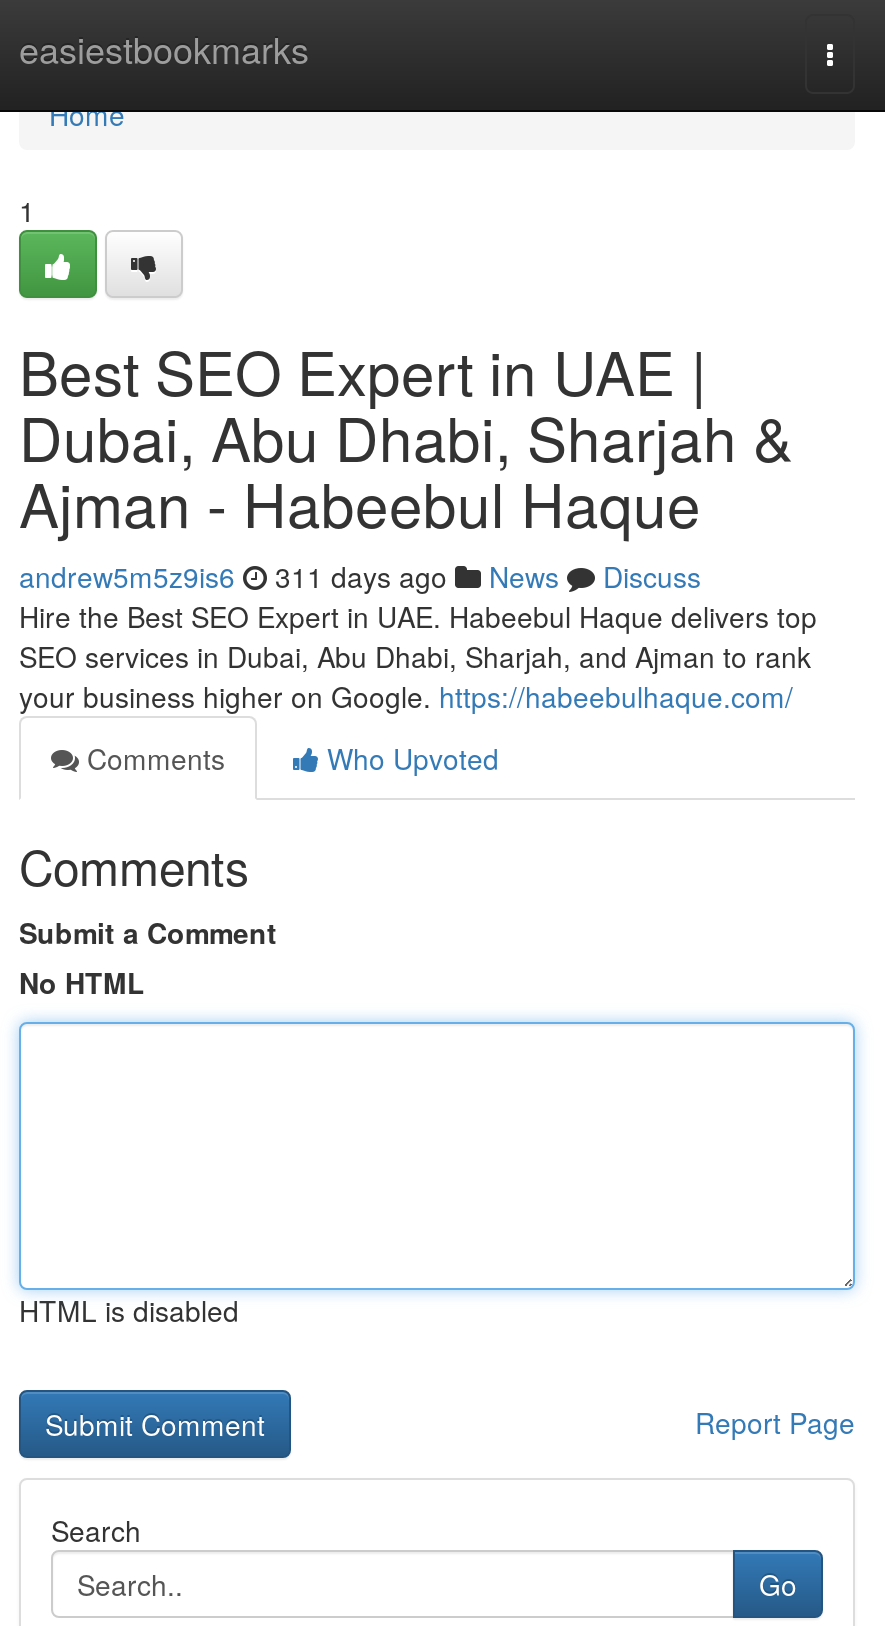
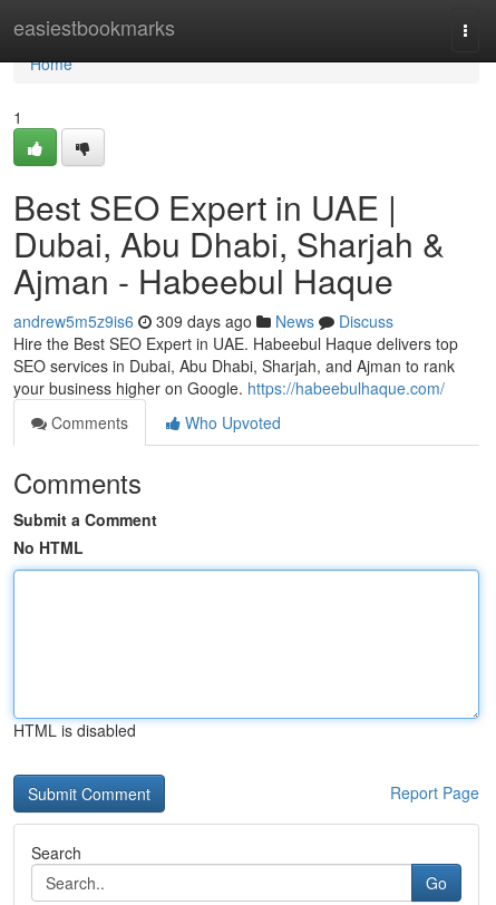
[19,556,701,596] andrew5m5z9is6 311 days ago News Discuss -> [13,310,393,332] andrew5m5z9is6 309 days ago News Discuss

